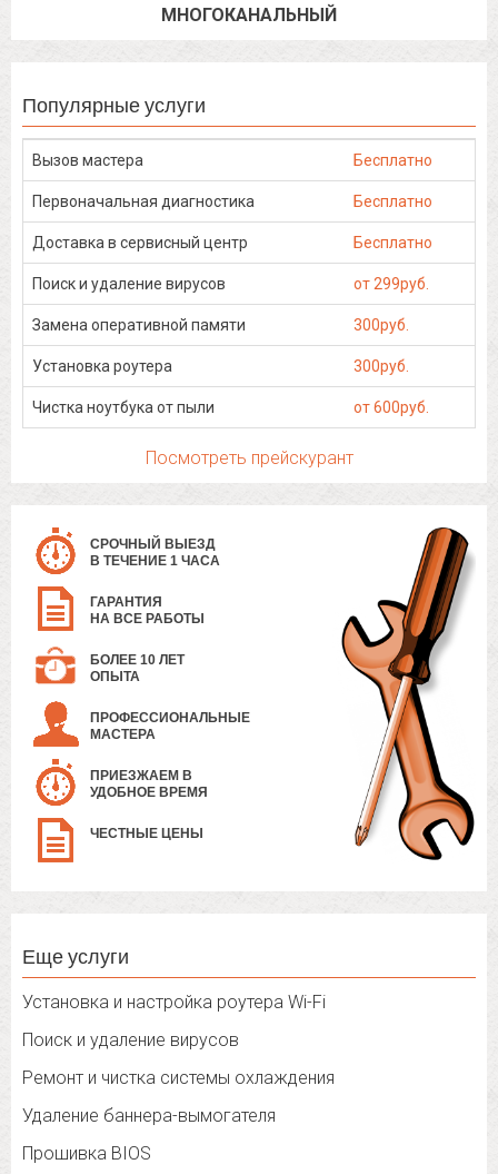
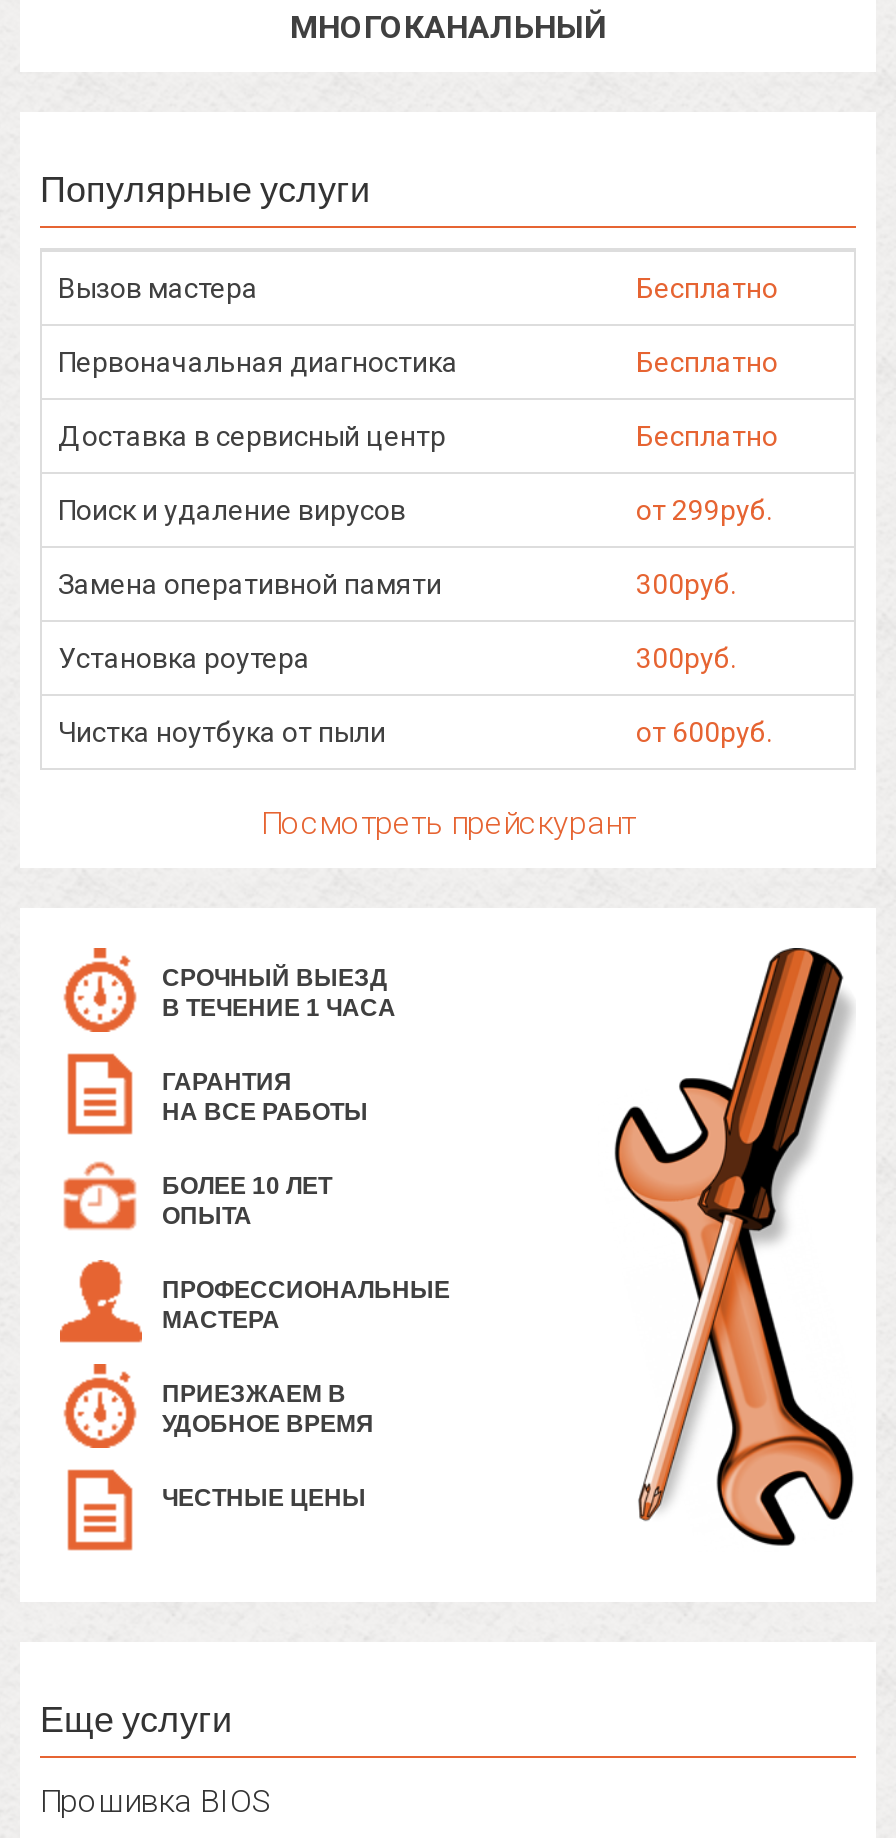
[22,992,335,1126] Установка и настройка роутера Wi-Fi | Поиск и удаление вирусов | Ремонт и чистка системы охлаждения | Удаление баннера-вымогателя -> none

